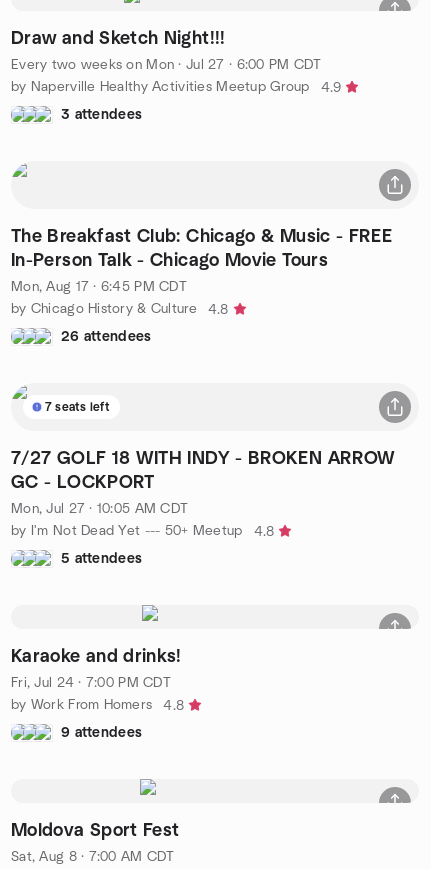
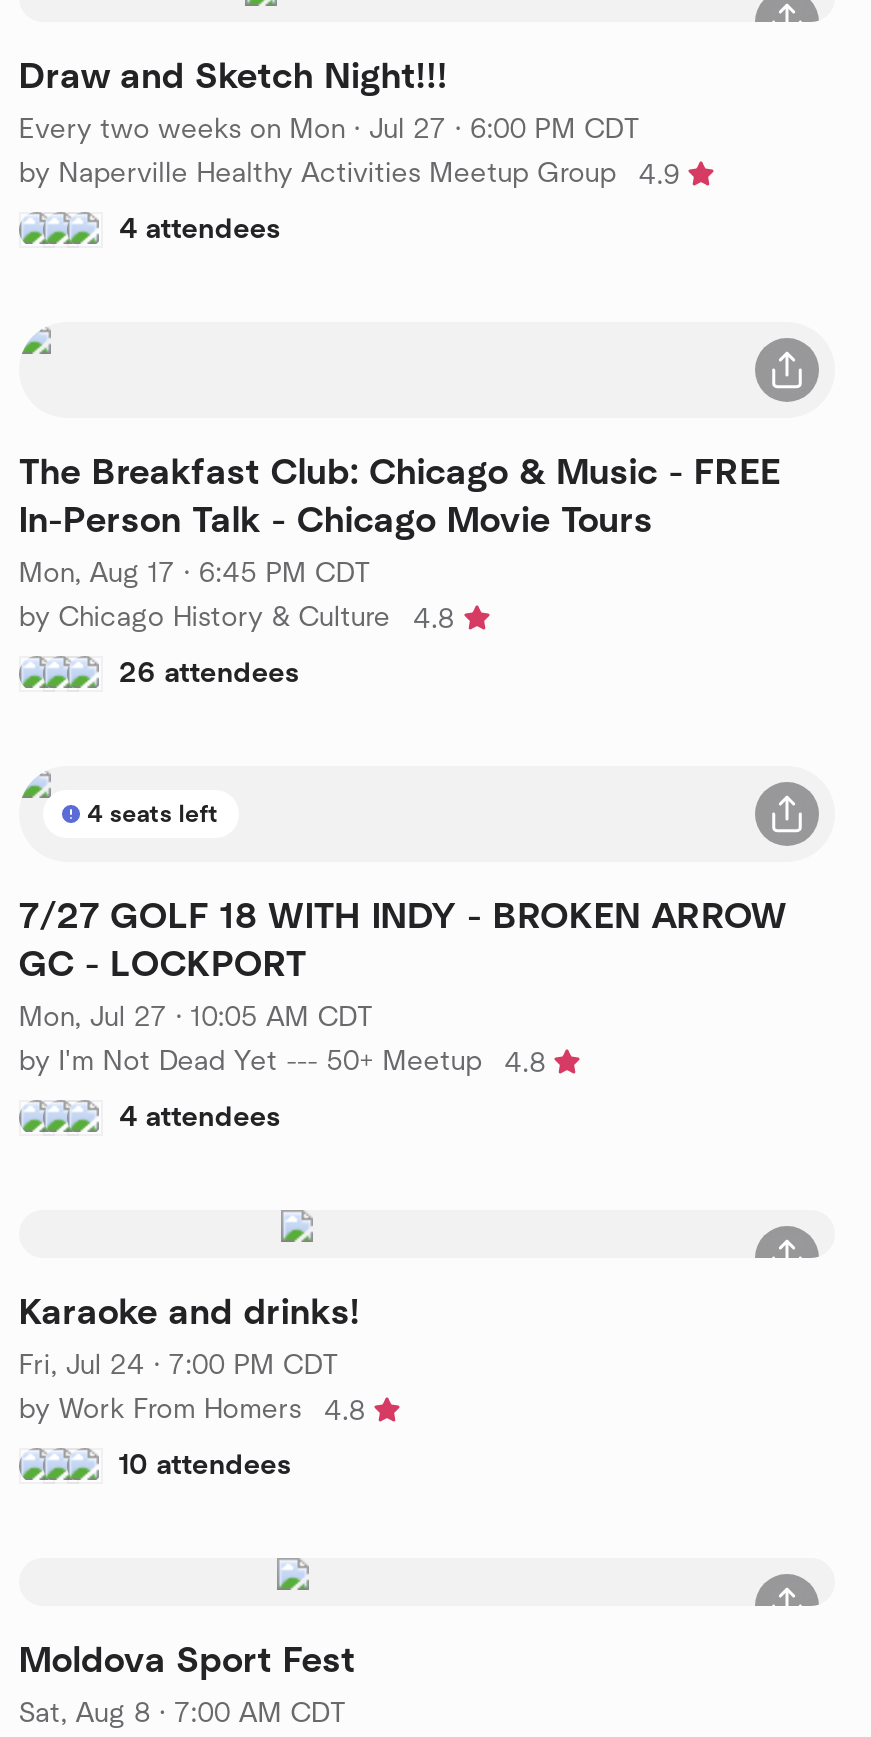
[61,107,142,121] 3 attendees -> [119,215,281,243] 4 attendees
[45,400,110,412] 7 seats left -> [87,801,219,825] 4 seats left
[61,551,142,565] 5 attendees -> [119,1103,281,1131] 4 attendees
[61,725,142,739] 9 attendees -> [119,1451,292,1479] 10 attendees

